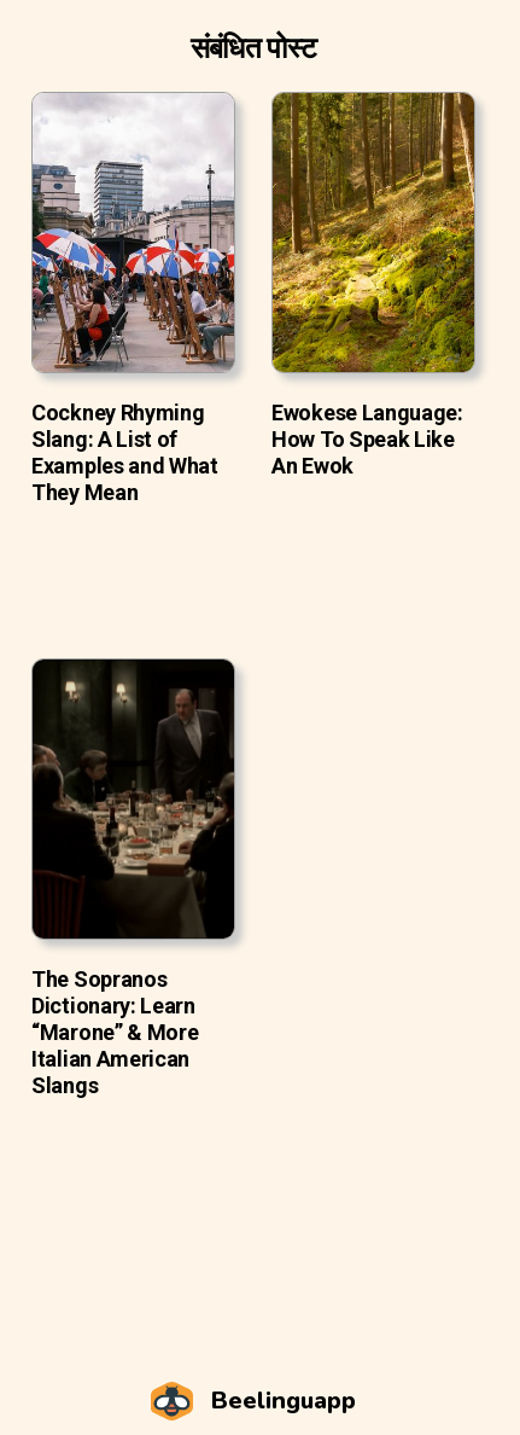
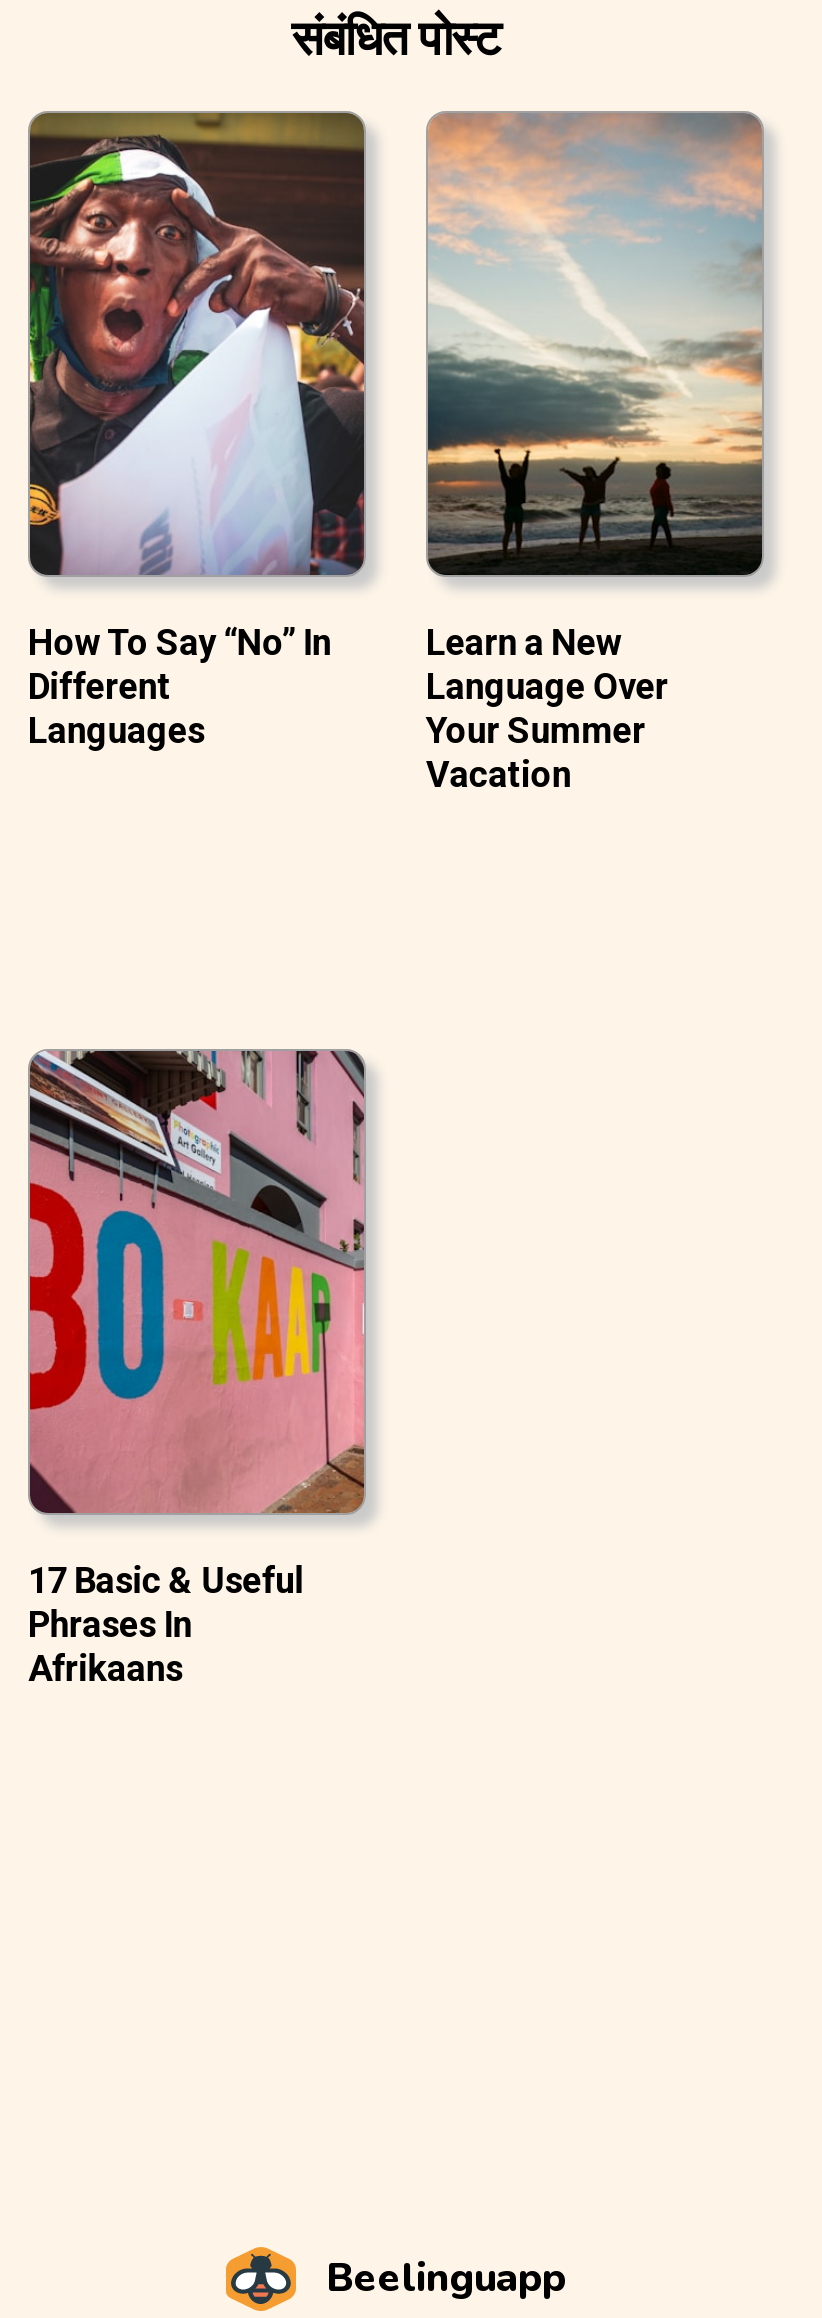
[31,93,235,505] [image] | Cockney Rhyming | Slang: A List of | Examples and What | They Mean -> [28,111,366,751] [image] | How To Say “No” In | Different | Languages
[271,92,475,478] [image] | Ewokese Language: | How To Speak Like | An Ewok -> [426,111,762,795] [image] | Learn a New | Language Over | Your Summer | Vacation
[31,658,235,1098] [image] | The Sopranos | Dictionary: Learn | “Marone” & More | Italian American | Slangs -> [28,1049,366,1689] [image] | 17 Basic & Useful | Phrases In | Afrikaans

